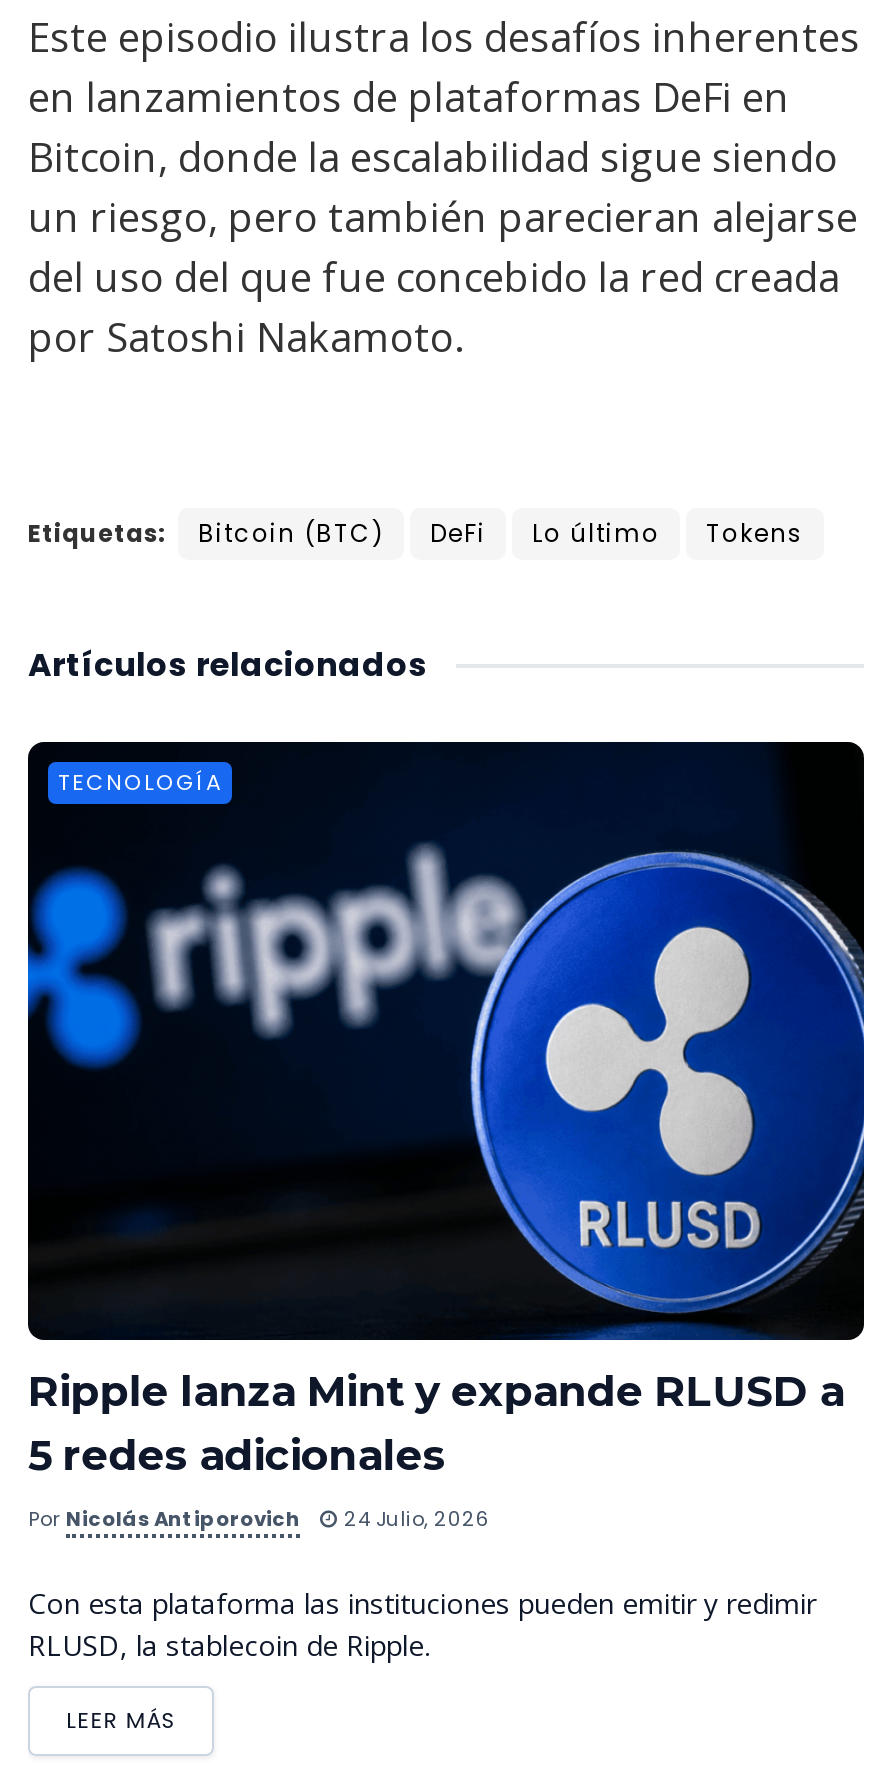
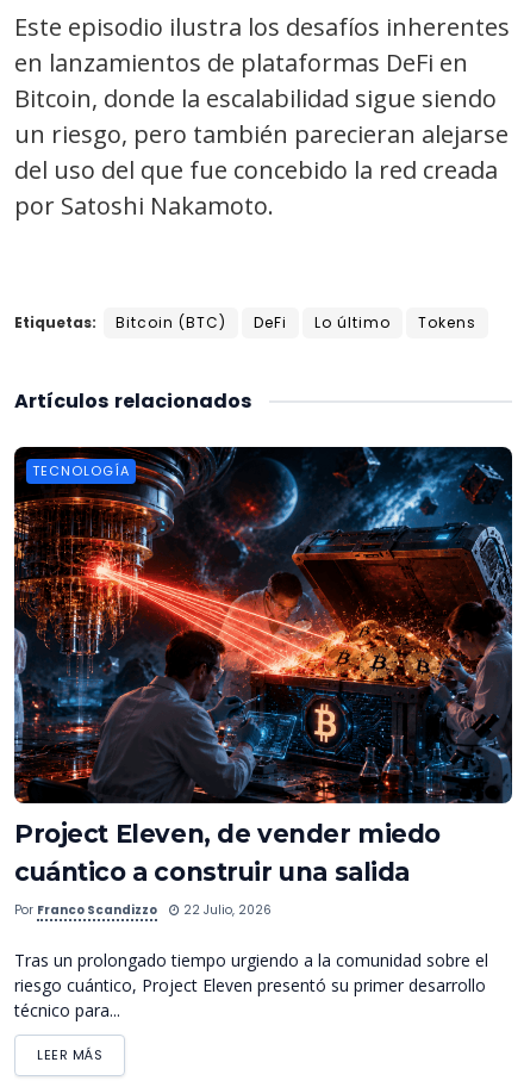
[26,742,866,1480] [image] | Ripple lanza Mint y expande RLUSD a | 5 redes adicionales -> [13,446,513,887] [image] | Project Eleven, de vender miedo | cuántico a construir una salida
[28,1504,490,1534] Por Nicolás Antiporovich | 24 Julio, 2026 -> [14,901,272,919] Por Franco Scandizzo | 22 Julio, 2026
[28,1584,816,1664] Con esta plataforma las instituciones pueden emitir y redimir | RLUSD, la stablecoin de Ripple. -> [14,949,488,1022] Tras un prolongado tiempo urgiendo a la comunidad sobre el | riesgo cuántico, Project Eleven presentó su primer desarrollo | técnico para...

